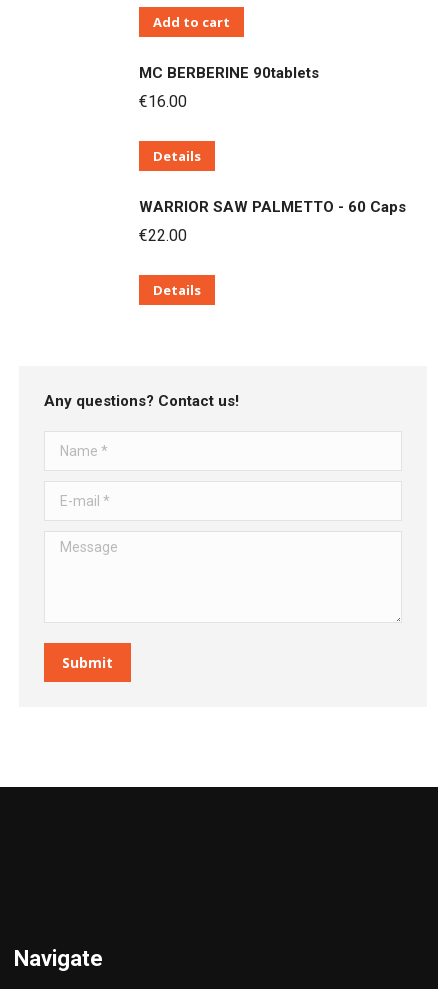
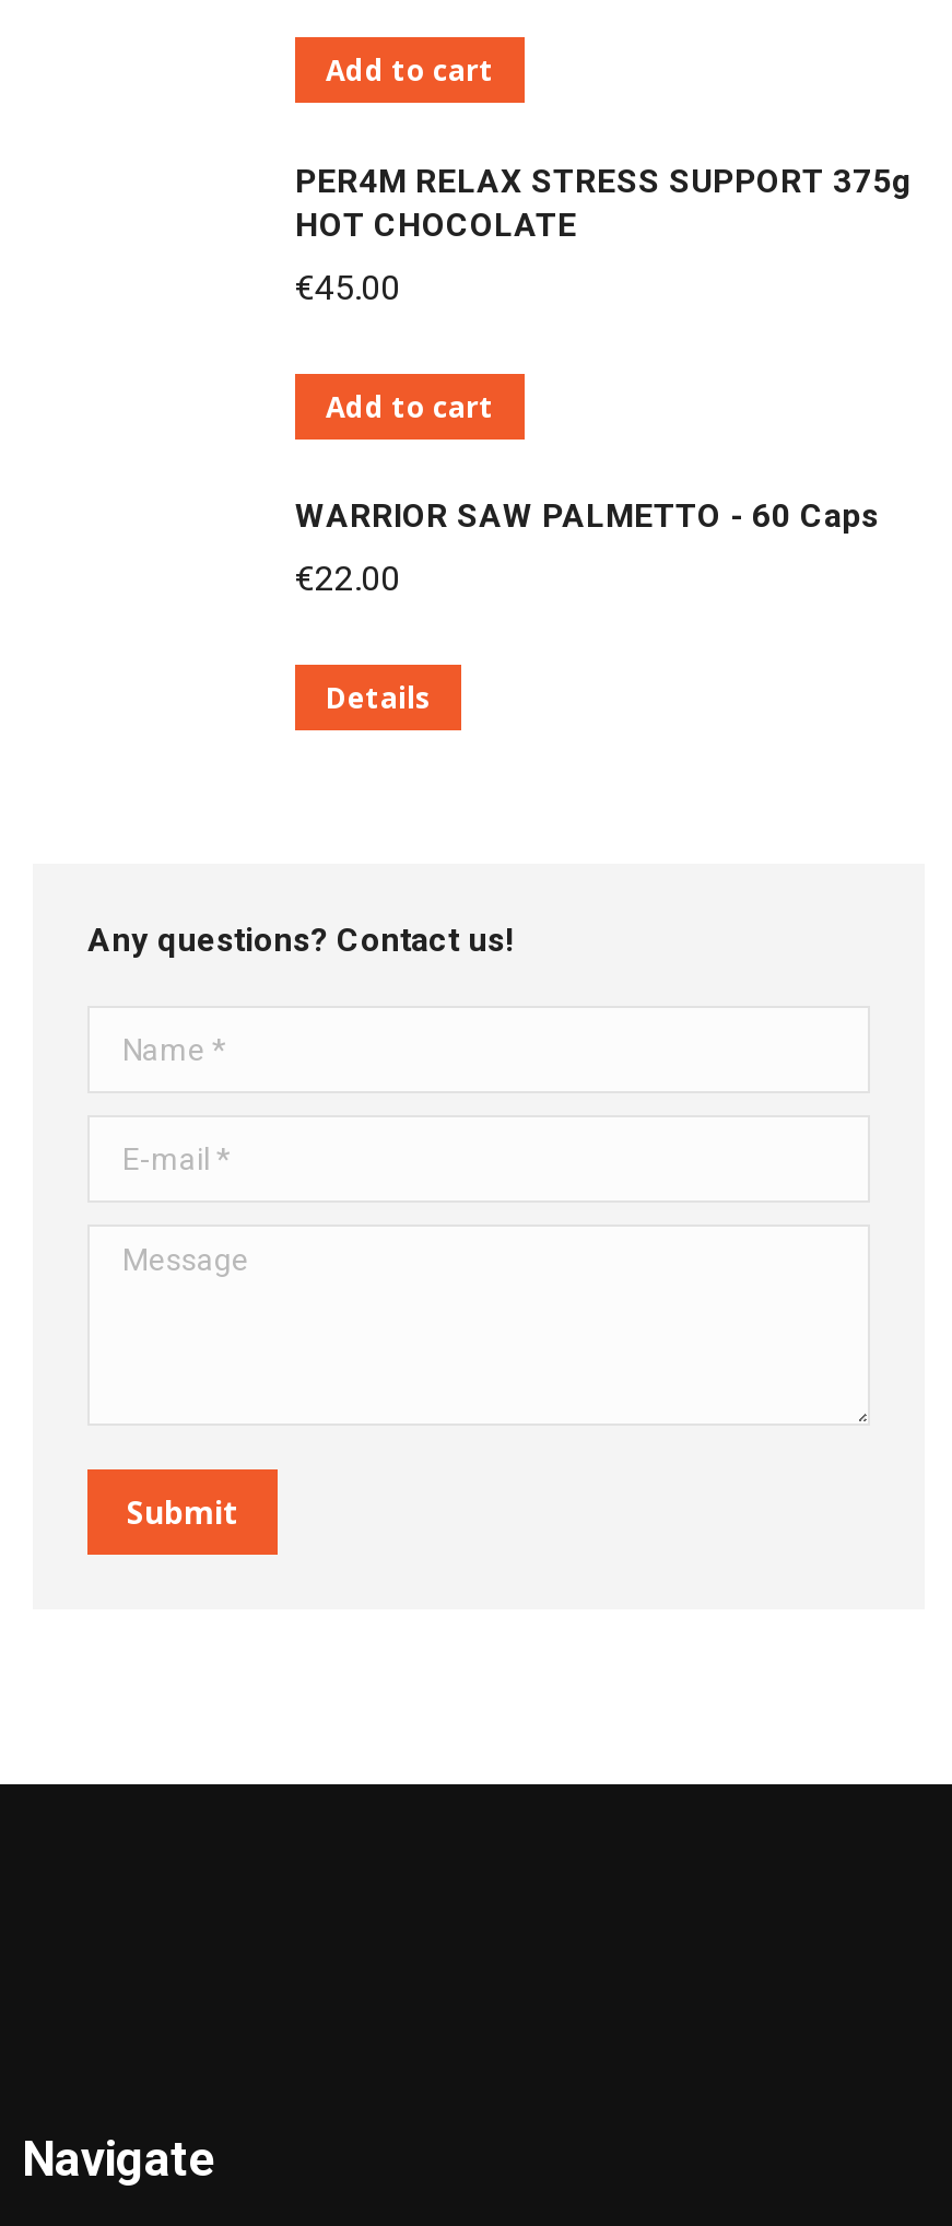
[139,64,319,82] MC BERBERINE 90tablets -> [295,162,912,245] PER4M RELAX STRESS SUPPORT 375g | HOT CHOCOLATE
[139,92,187,111] €16.00 -> [295,267,400,308] €45.00
[153,147,201,165] Details -> [326,387,494,426] Add to cart

